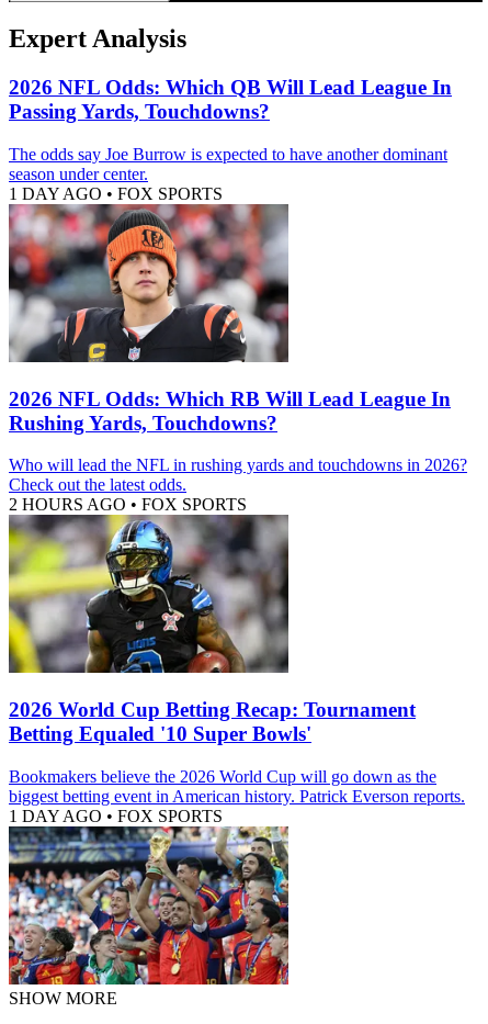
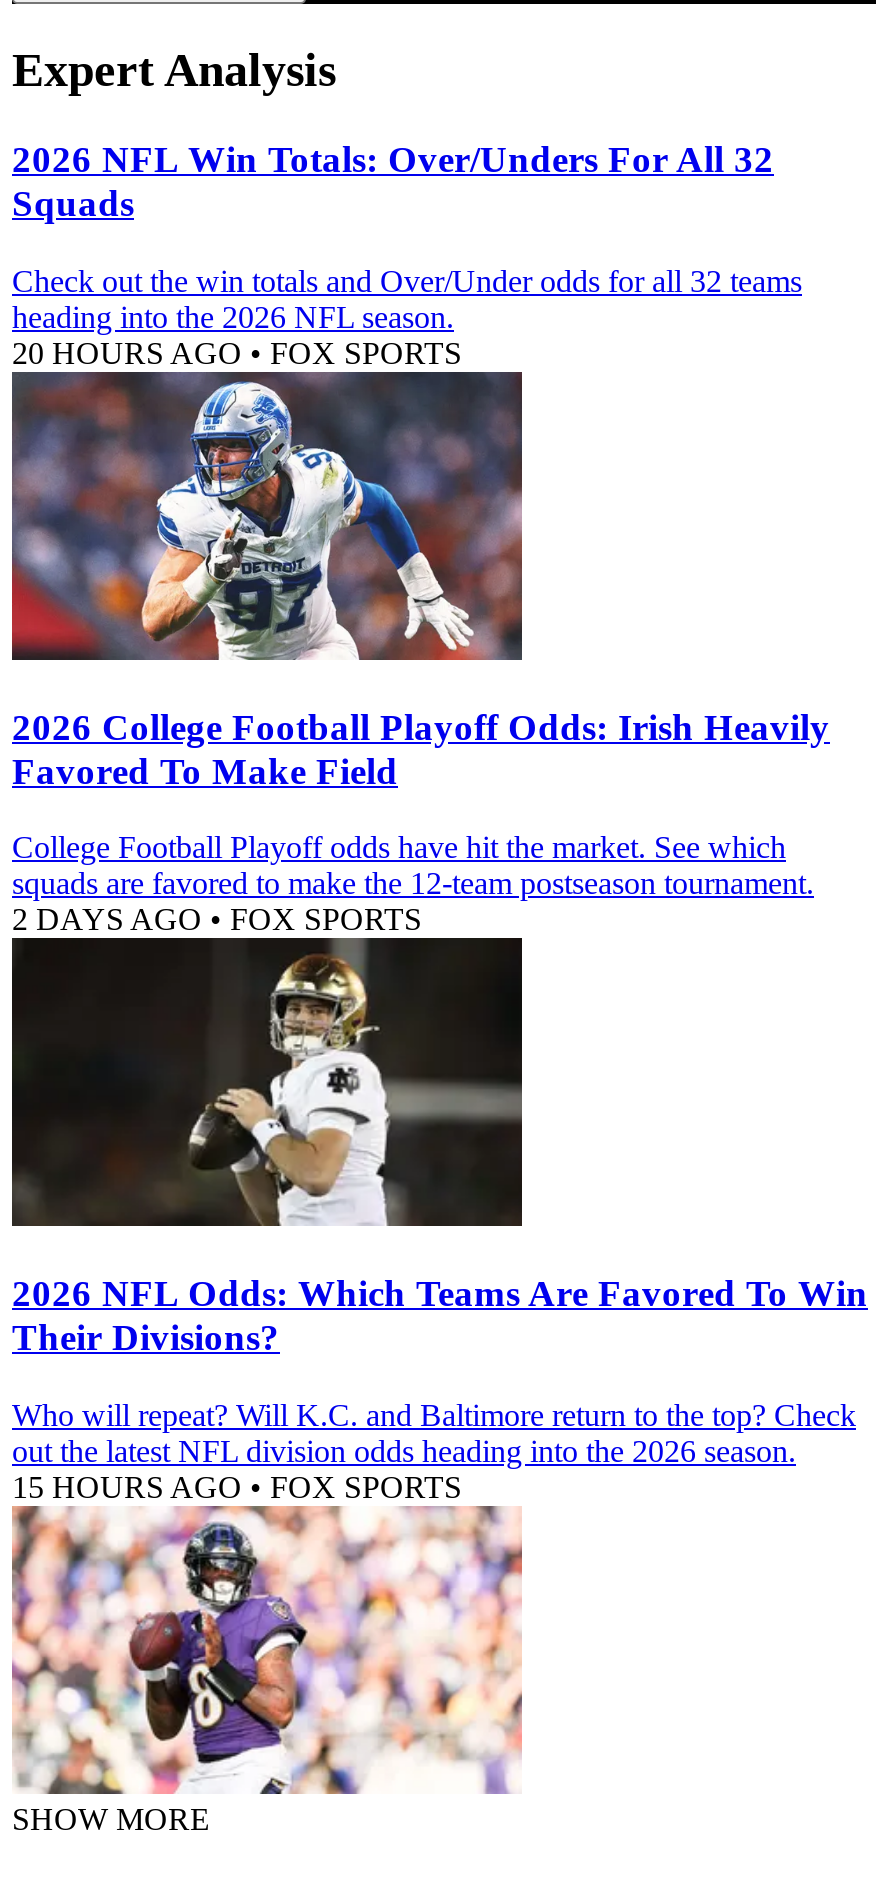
[9,76,452,123] 2026 NFL Odds: Which QB Will Lead League In | Passing Yards, Touchdowns? -> [12,138,774,224] 2026 NFL Win Totals: Over/Unders For All 32 | Squads
[9,145,447,203] The odds say Joe Burrow is expected to have another dominant | season under center. | 1 DAY AGO • FOX SPORTS -> [12,264,802,370] Check out the win totals and Over/Under odds for all 32 teams | heading into the 2026 NFL season. | 20 HOURS AGO • FOX SPORTS
[8,204,451,434] [image] | 2026 NFL Odds: Which RB Will Lead League In | Rushing Yards, Touchdowns? -> [10,374,830,791] [image] | 2026 College Football Playoff Odds: Irish Heavily | Favored To Make Field
[9,456,467,514] Who will lead the NFL in rushing yards and touchdowns in 2026? | Check out the latest odds. | 2 HOURS AGO • FOX SPORTS -> [12,831,814,937] College Football Playoff odds have hit the market. See which | squads are favored to make the 12-team postseason tournament. | 2 DAYS AGO • FOX SPORTS
[8,514,416,745] [image] | 2026 World Cup Betting Recap: Tournament | Betting Equaled '10 Super Bowls' -> [10,938,868,1358] [image] | 2026 NFL Odds: Which Teams Are Favored To Win | Their Divisions?
[9,767,465,825] Bookmakers believe the 2026 World Cup will go down as the | biggest betting event in American history. Patrick Everson reports. | 1 DAY AGO • FOX SPORTS -> [12,1398,856,1504] Who will repeat? Will K.C. and Baltimore return to the top? Check | out the latest NFL division odds heading into the 2026 season. | 15 HOURS AGO • FOX SPORTS
[8,825,290,986] [image] -> [12,1508,522,1796] [image]

